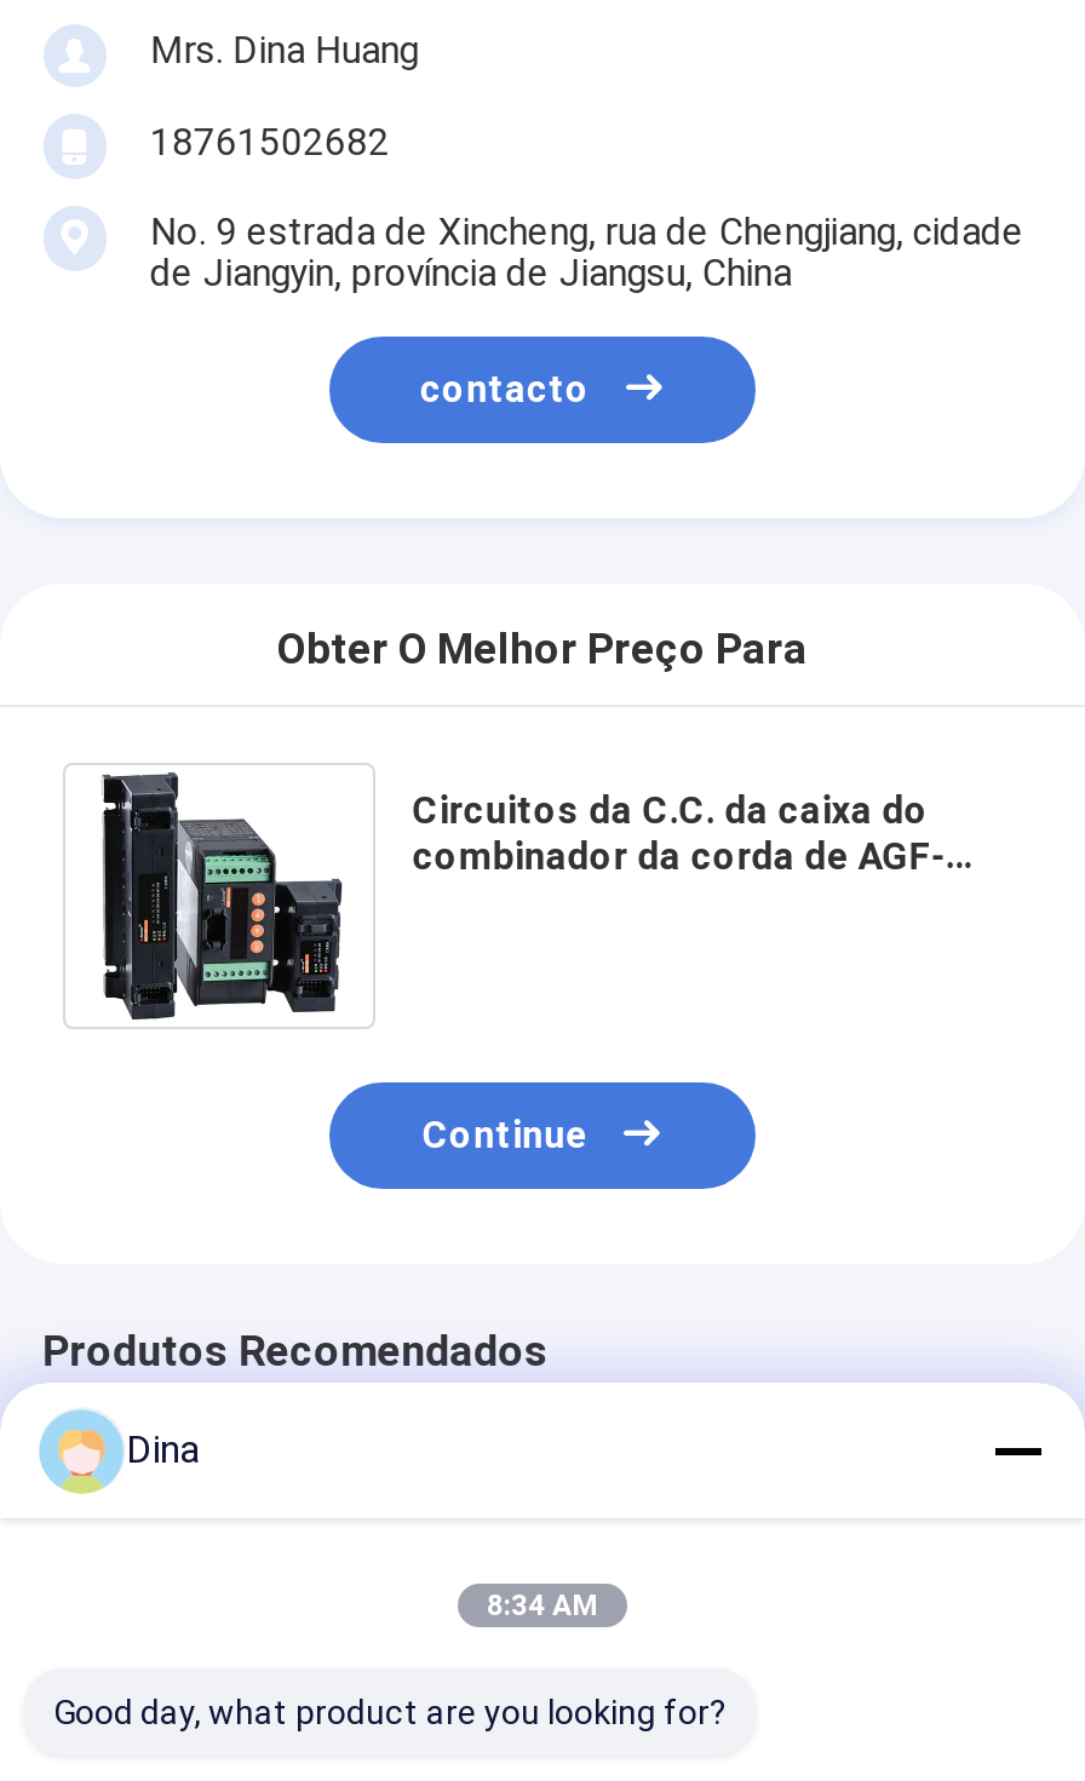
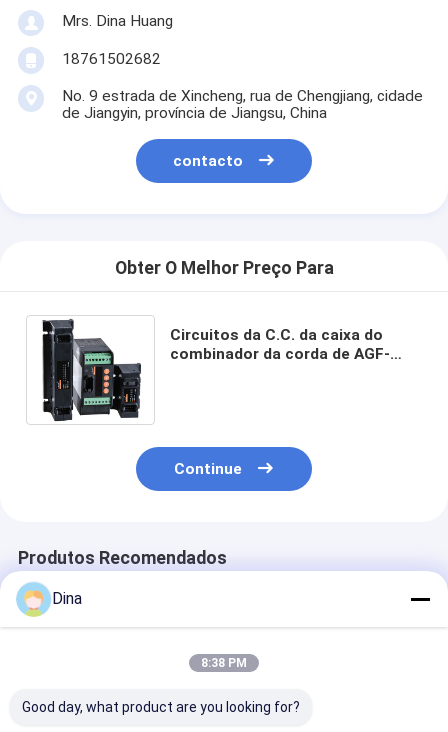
[487,1588,598,1622] 8:34 AM -> [201,656,247,670] 8:38 PM

